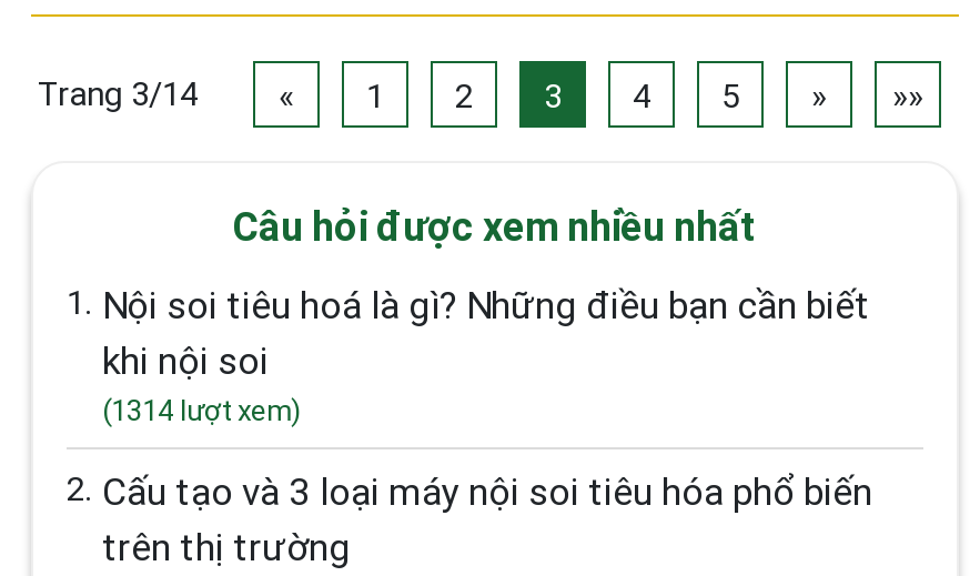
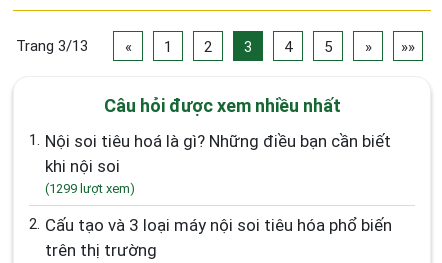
[38,74,198,114] Trang 3/14 -> [16,37,88,55] Trang 3/13
[102,394,302,427] (1314 lượt xem) -> [45,181,135,196] (1299 lượt xem)

